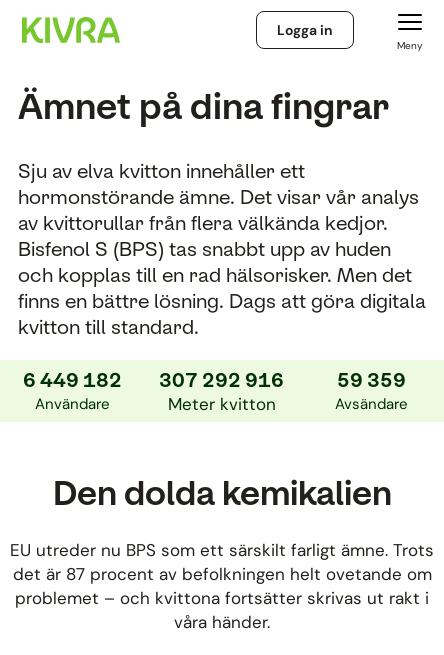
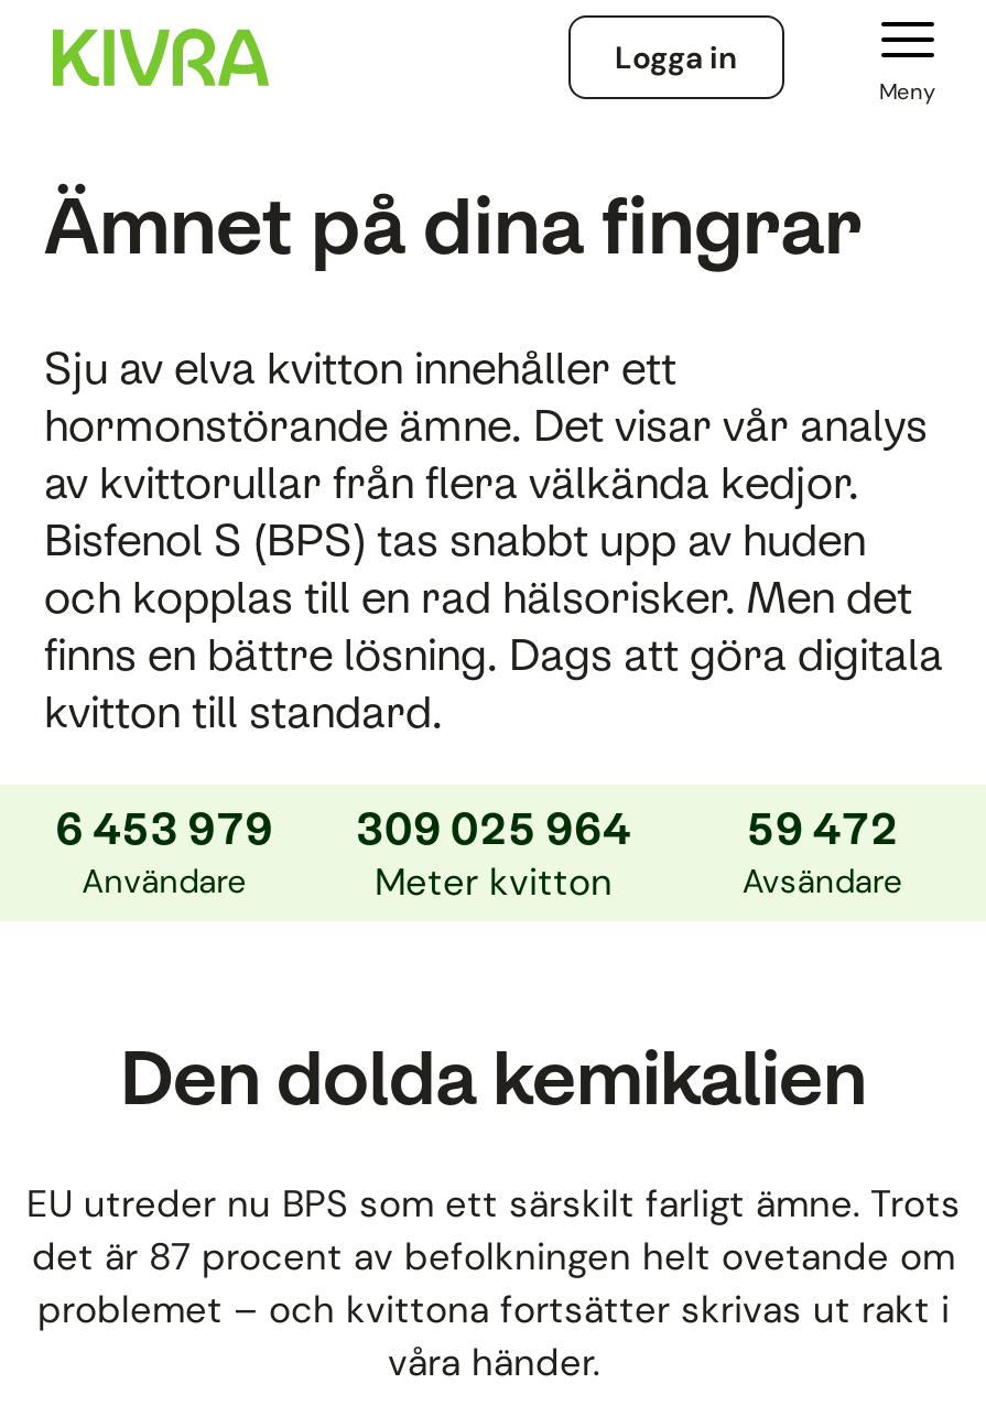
[23,367,122,392] 6 449 182 -> [56,800,274,855] 6 453 979
[159,367,284,392] 307 292 916 -> [356,800,631,855] 309 025 964
[337,367,406,392] 59 359 -> [746,800,899,855] 59 472

